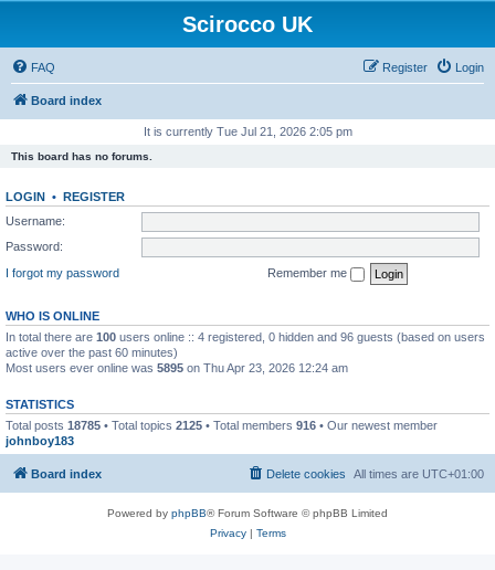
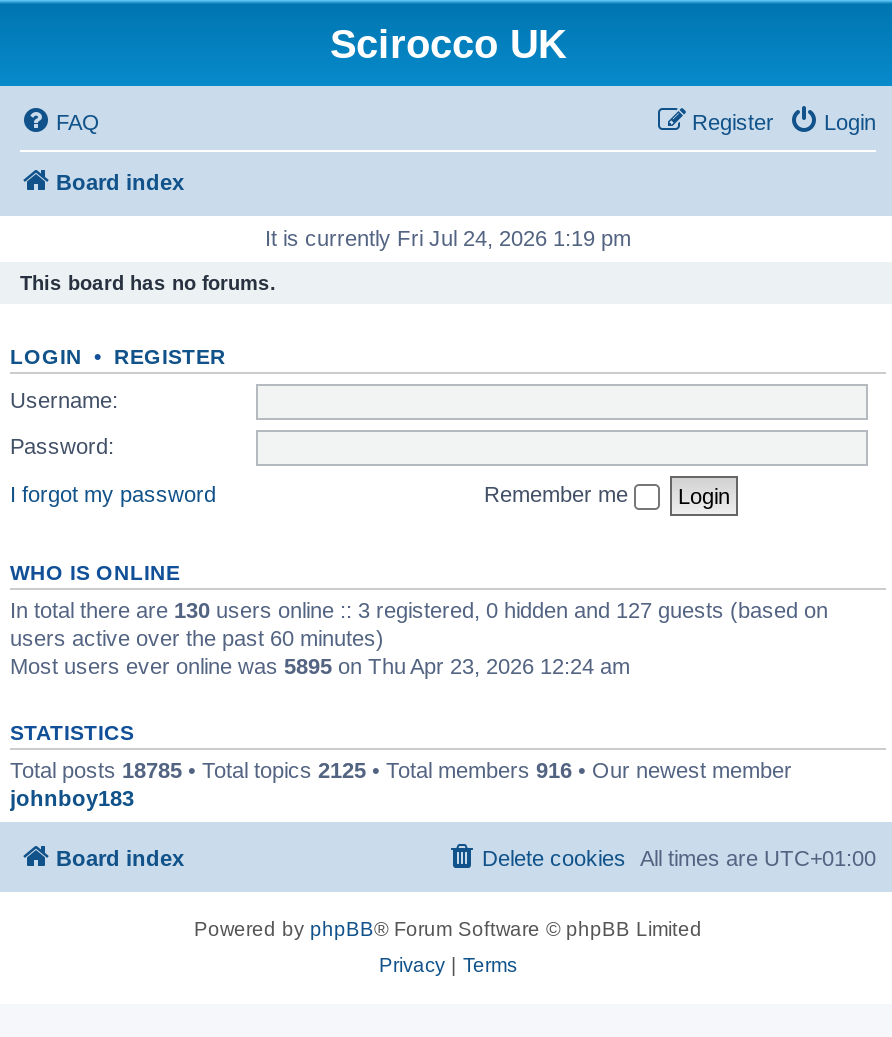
[143,125,352,138] It is currently Tue Jul 21, 2026 2:05 pm -> [265,226,631,250] It is currently Fri Jul 24, 2026 1:19 pm
[6,330,485,358] In total there are 100 users online :: 4 registered, 0 hidden and 96 guests (based on users | active over the past 60 minutes) -> [10,597,828,649] In total there are 130 users online :: 3 registered, 0 hidden and 127 guests (based on | users active over the past 60 minutes)

